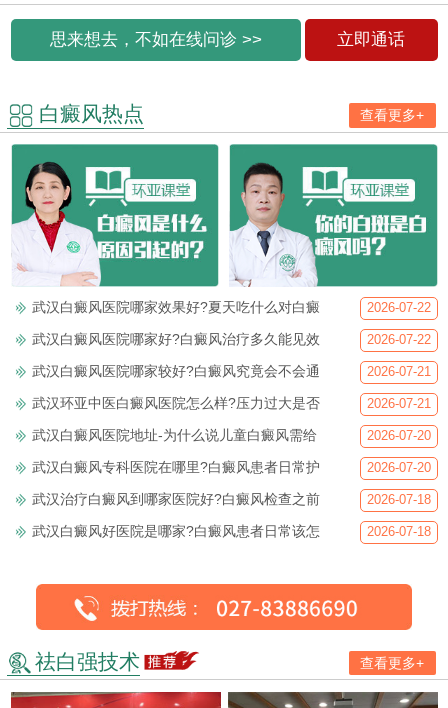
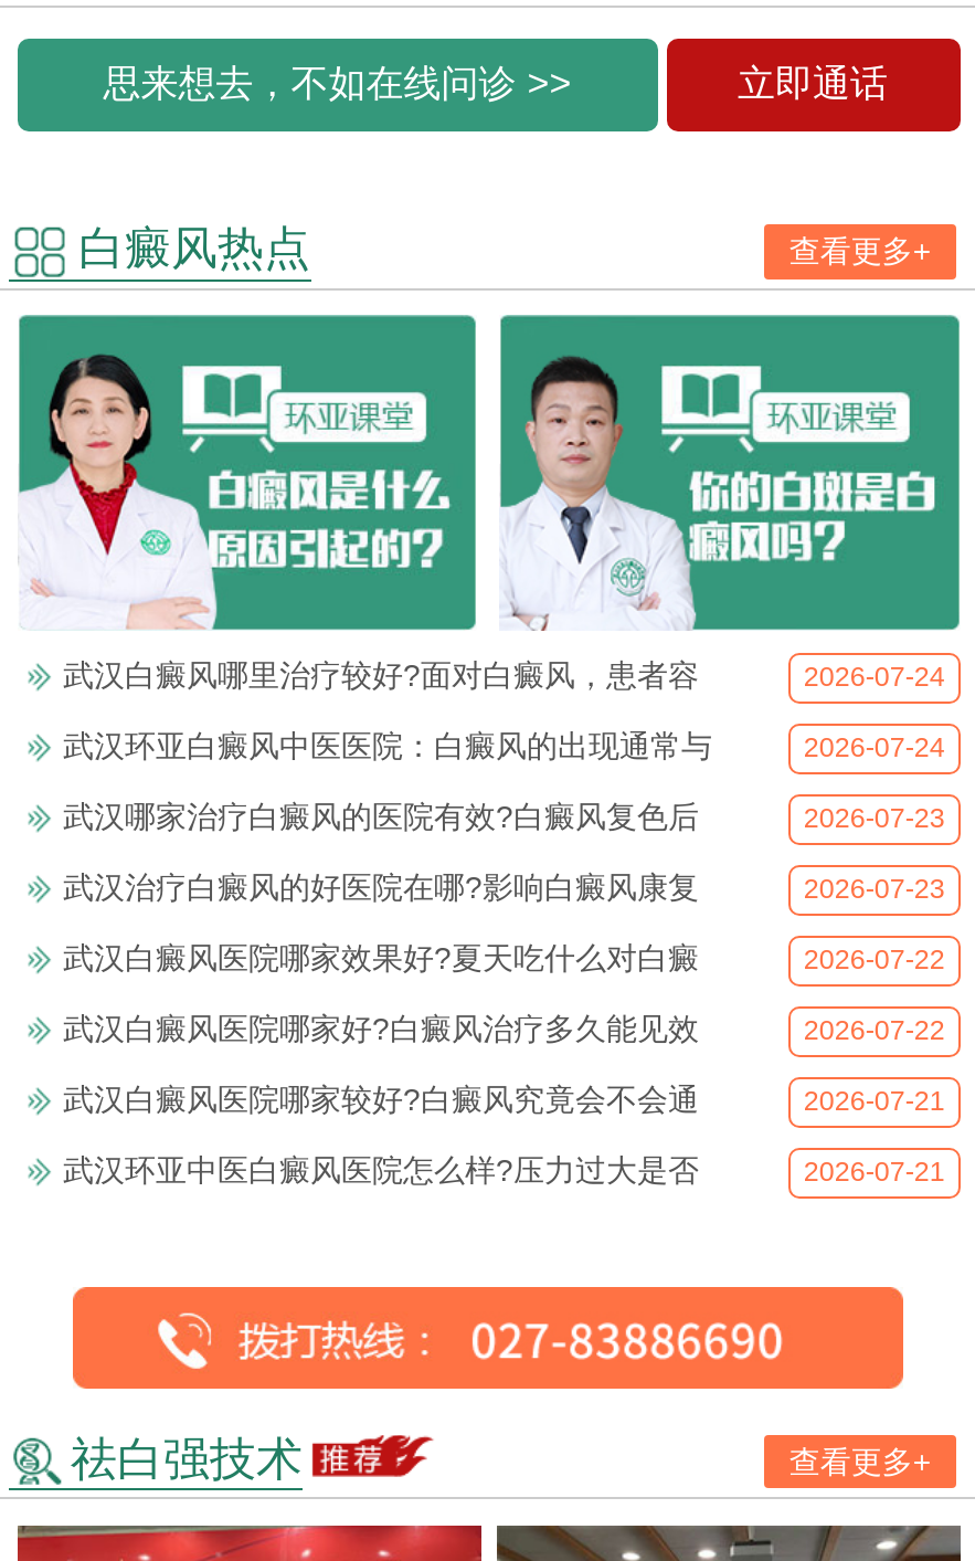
none -> [63,657,945,906] 武汉白癜风哪里治疗较好?面对白癜风，患者容 | 2026-07-24 | 武汉环亚白癜风中医医院：白癜风的出现通常与 | 2026-07-24 | 武汉哪家治疗白癜风的医院有效?白癜风复色后 | 2026-07-23 | 武汉治疗白癜风的好医院在哪?影响白癜风康复 | 2026-07-23
moved [31,299,431,411] -> [63,940,945,1188]: 武汉白癜风医院哪家效果好?夏天吃什么对白癜 | 2026-07-22 | 武汉白癜风医院哪家好?白癜风治疗多久能见效 | 2026-07-22 | 武汉白癜风医院哪家较好?白癜风究竟会不会通 | 2026-07-21 | 武汉环亚中医白癜风医院怎么样?压力过大是否 | 2026-07-21
[31,427,431,539] 武汉白癜风医院地址-为什么说儿童白癜风需给 | 2026-07-20 | 武汉白癜风专科医院在哪里?白癜风患者日常护 | 2026-07-20 | 武汉治疗白癜风到哪家医院好?白癜风检查之前 | 2026-07-18 | 武汉白癜风好医院是哪家?白癜风患者日常该怎 | 2026-07-18 -> none

